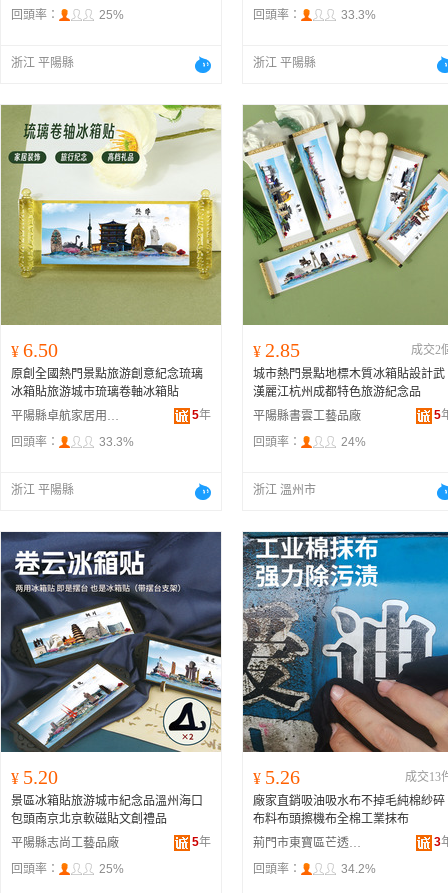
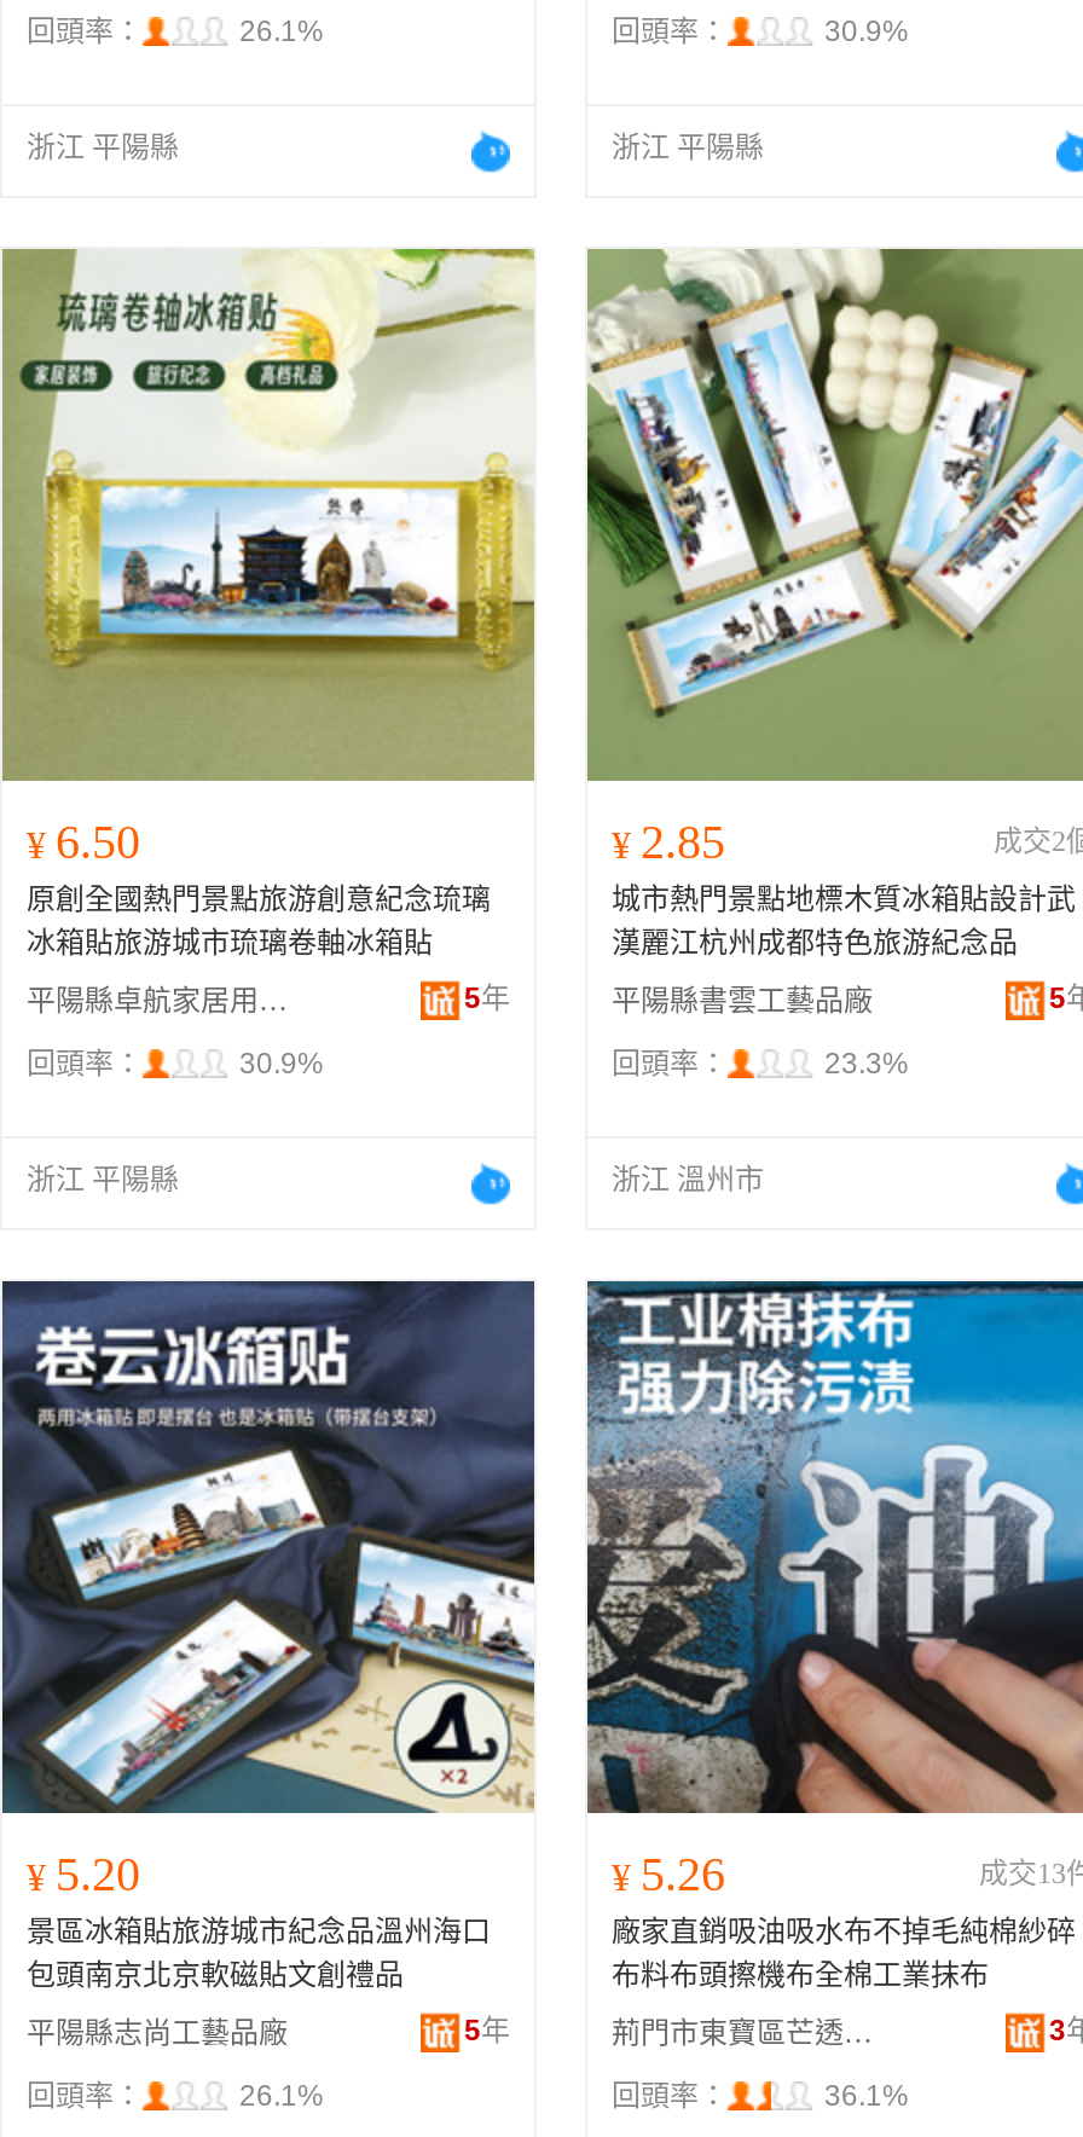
[99,8,124,22] 25% -> [239,15,324,48] 26.1%
[341,8,376,22] 33.3% -> [824,15,909,48] 30.9%
[99,435,134,449] 33.3% -> [239,1047,324,1081] 30.9%
[341,435,366,449] 24% -> [824,1047,909,1081] 23.3%
[99,862,124,876] 25% -> [239,2079,324,2113] 26.1%
[341,862,376,876] 34.2% -> [824,2079,909,2113] 36.1%

